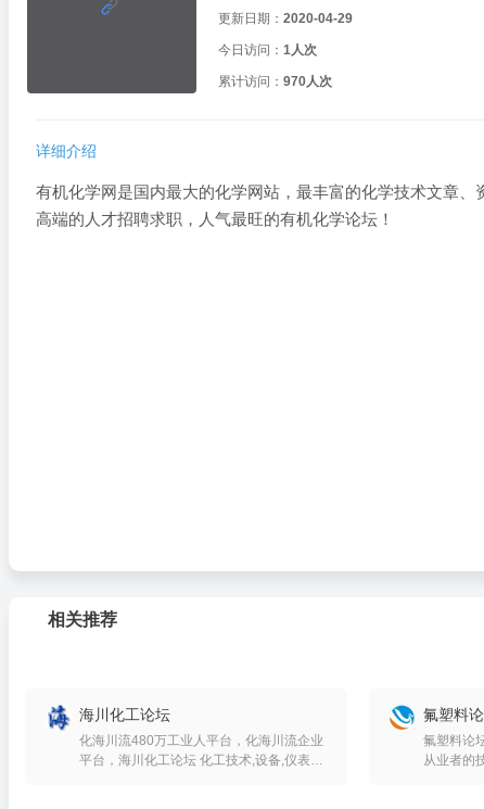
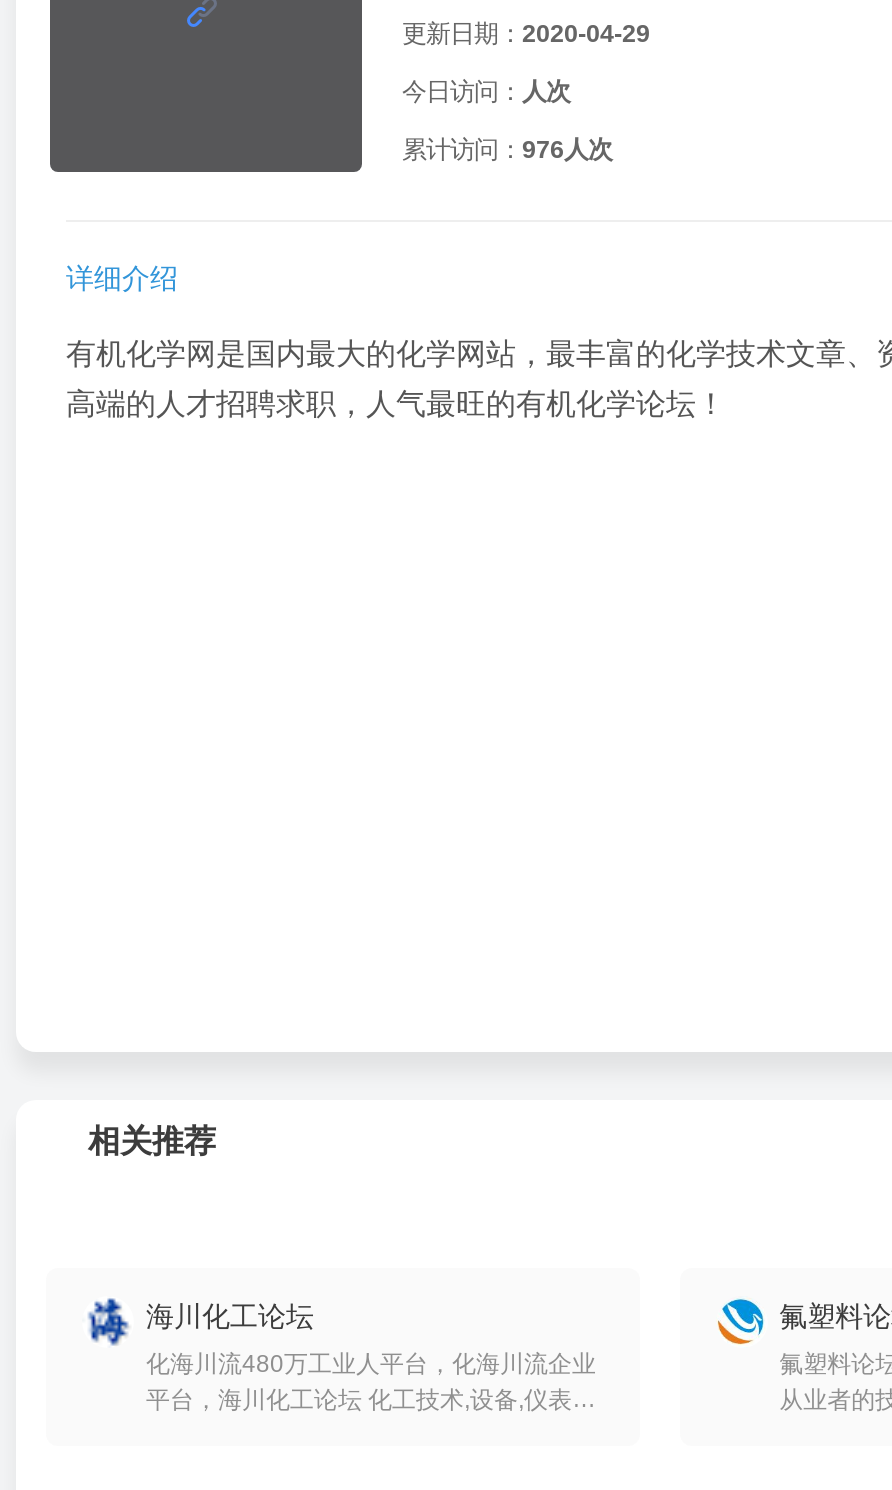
[218,42,317,57] 今日访问：1人次 -> [402,77,570,105] 今日访问：人次
[218,73,332,89] 累计访问：970人次 -> [402,135,612,163] 累计访问：976人次

